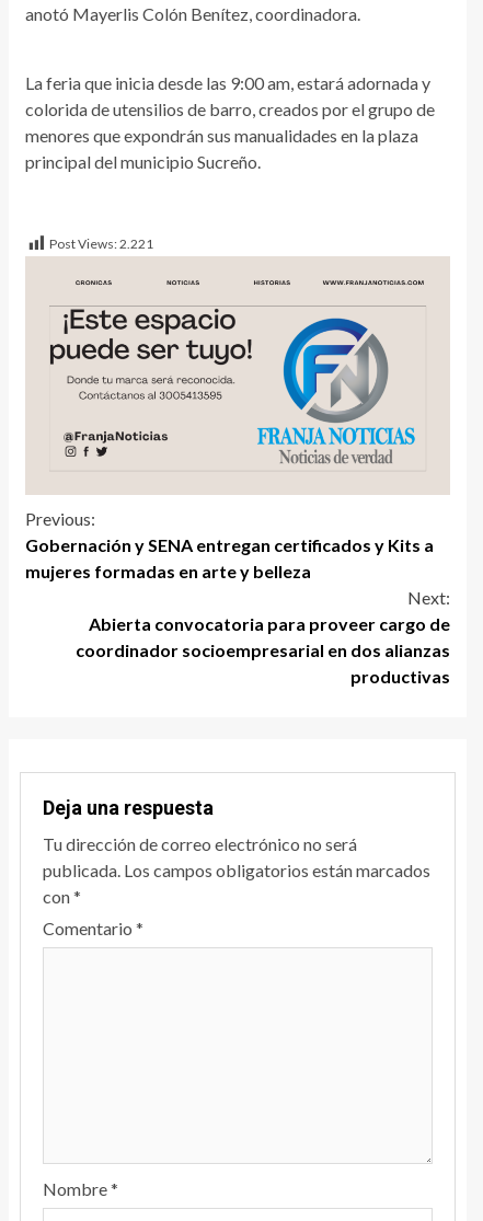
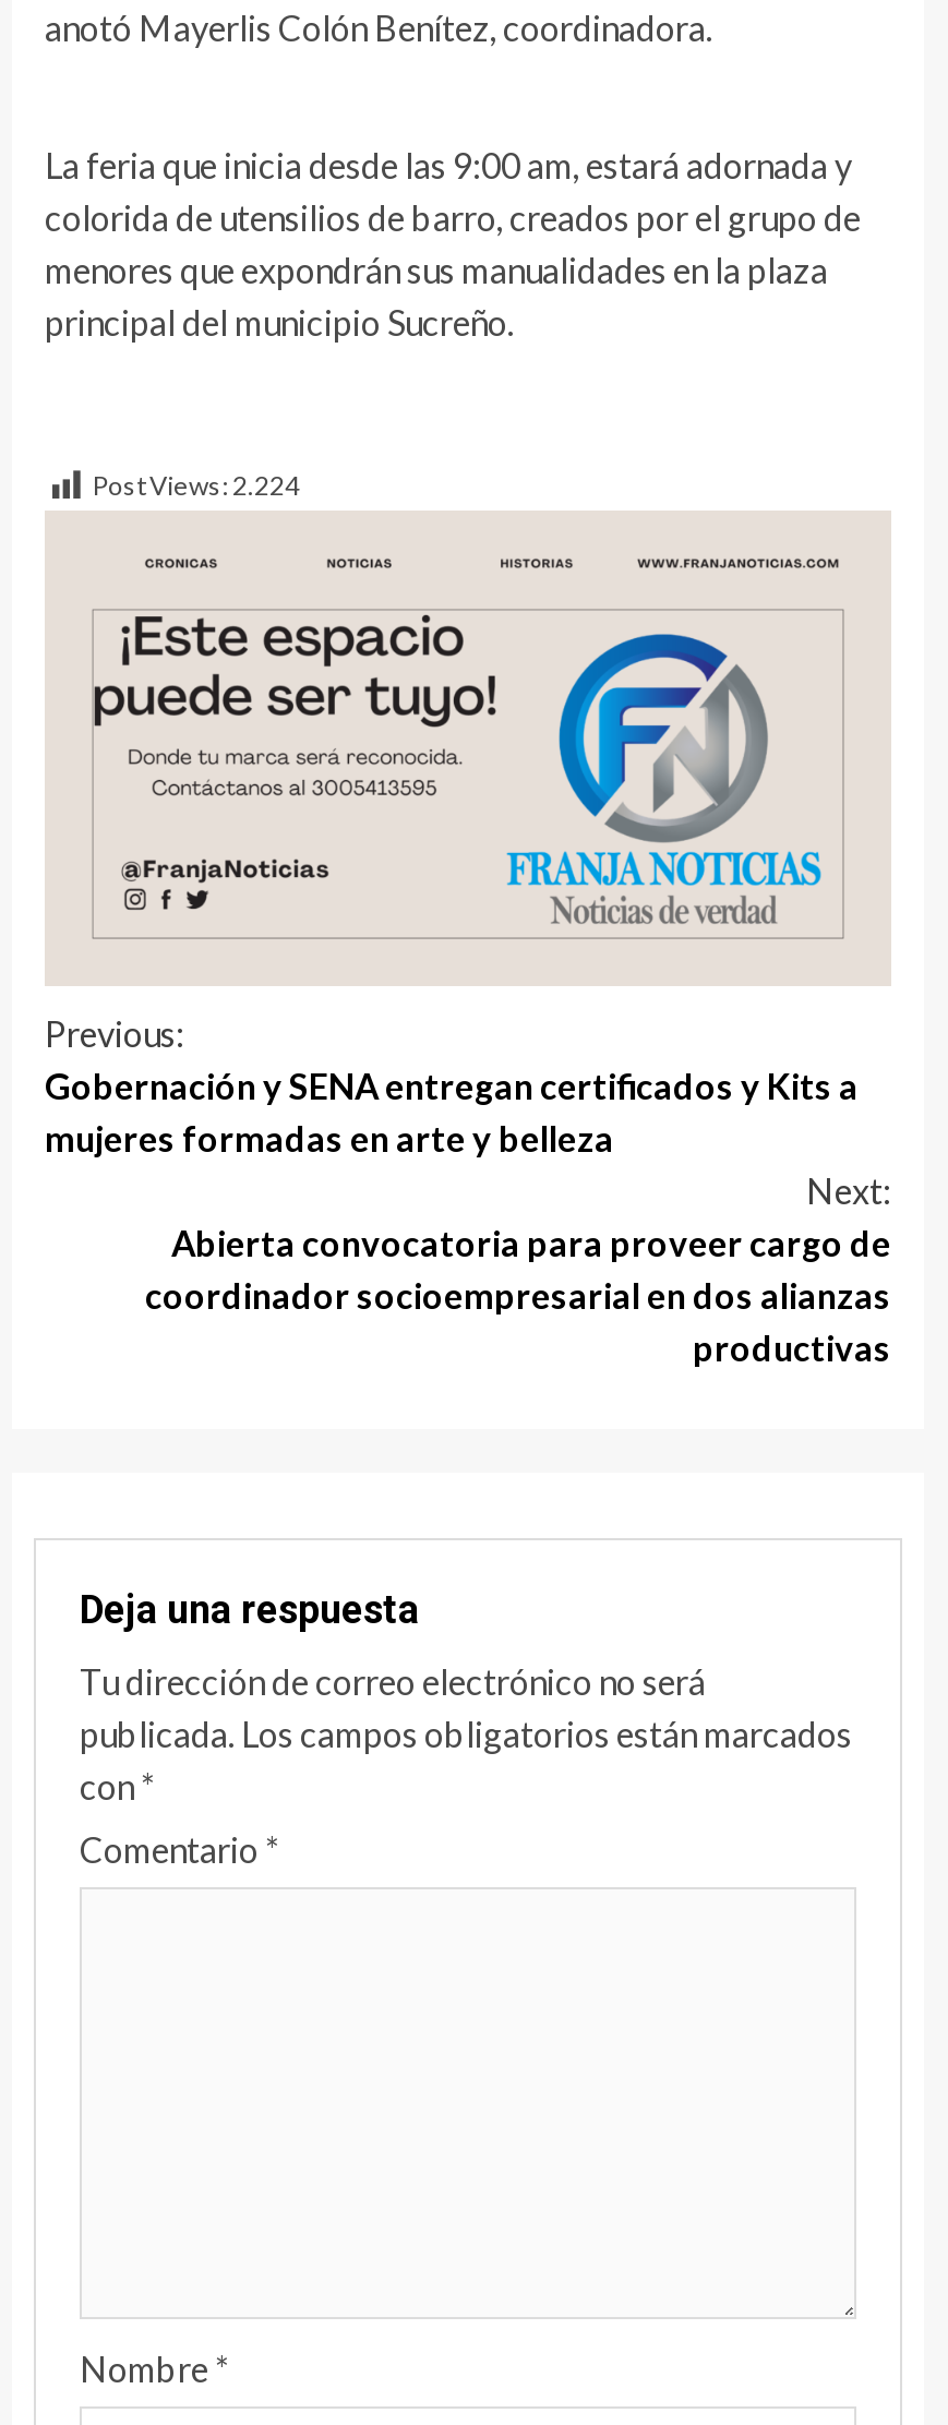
[49,236,153,252] Post Views: 2.221 -> [93,469,300,502] Post Views: 2.224

